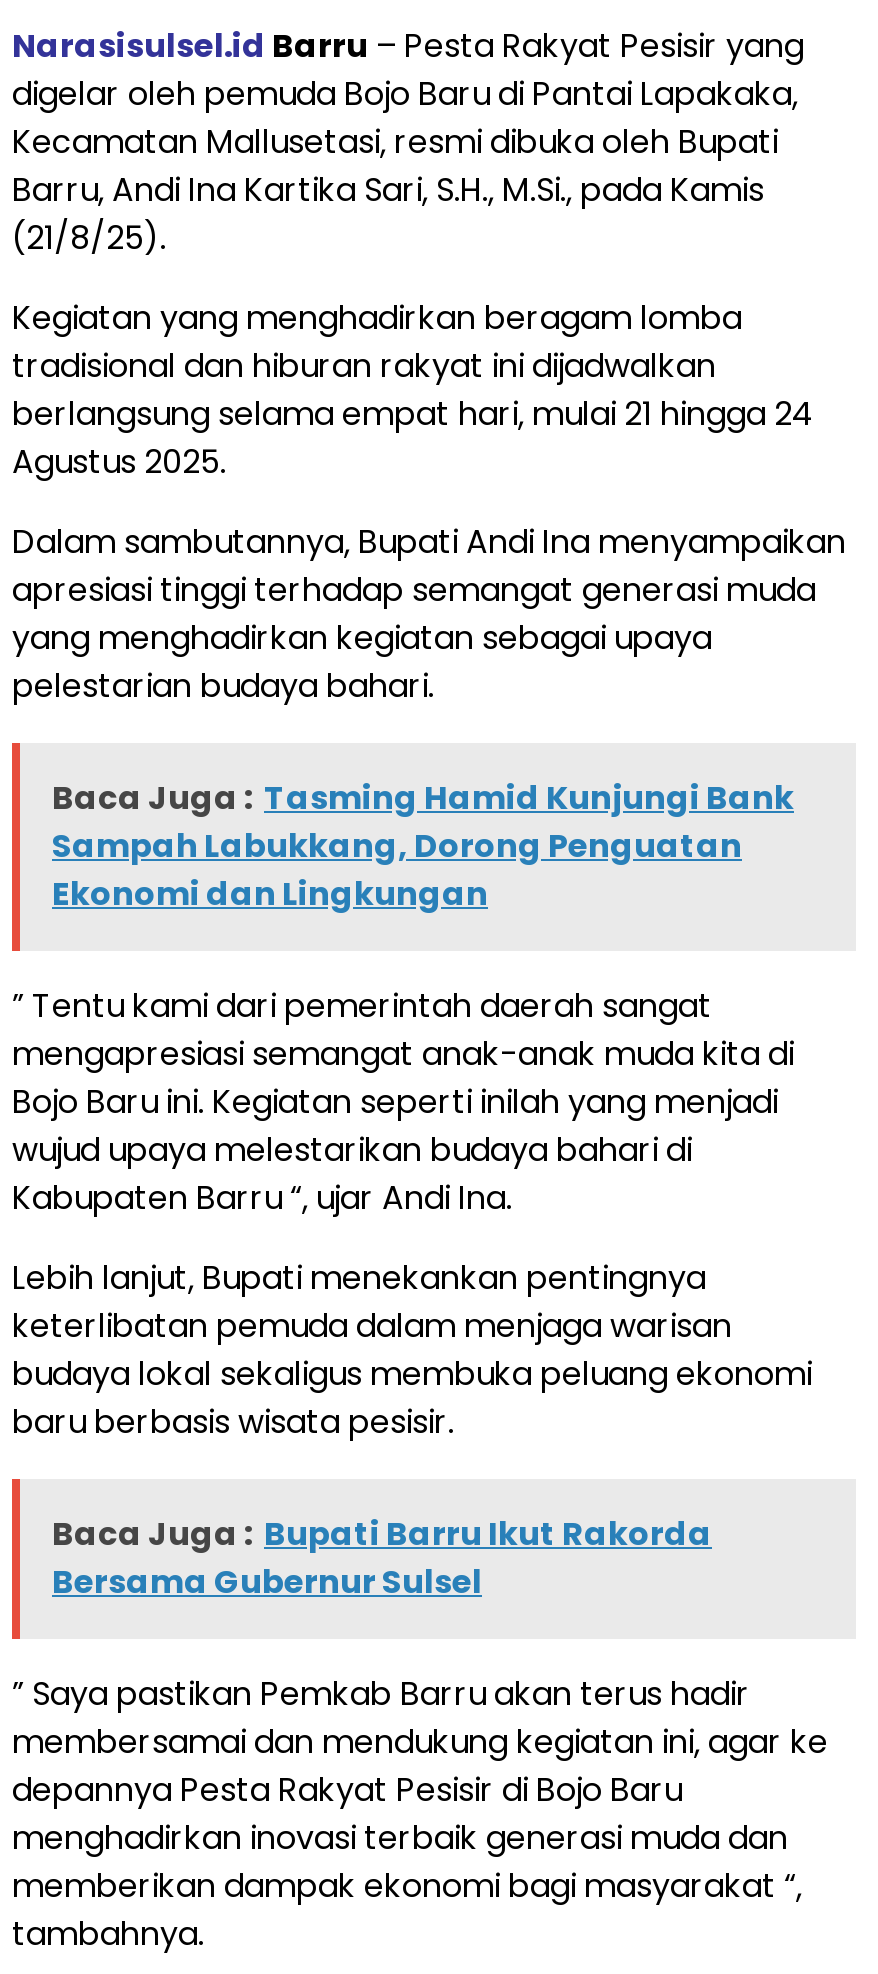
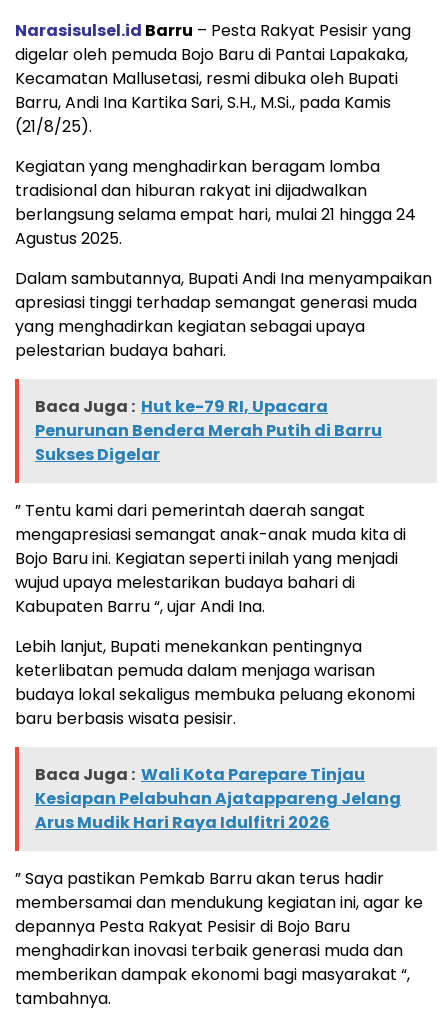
[52,775,794,917] Baca Juga : Tasming Hamid Kunjungi Bank | Sampah Labukkang, Dorong Penguatan | Ekonomi dan Lingkungan -> [35,395,382,466] Baca Juga : Hut ke-79 RI, Upacara | Penurunan Bendera Merah Putih di Barru | Sukses Digelar
[52,1511,712,1605] Baca Juga : Bupati Barru Ikut Rakorda | Bersama Gubernur Sulsel -> [35,763,401,834] Baca Juga : Wali Kota Parepare Tinjau | Kesiapan Pelabuhan Ajatappareng Jelang | Arus Mudik Hari Raya Idulfitri 2026

